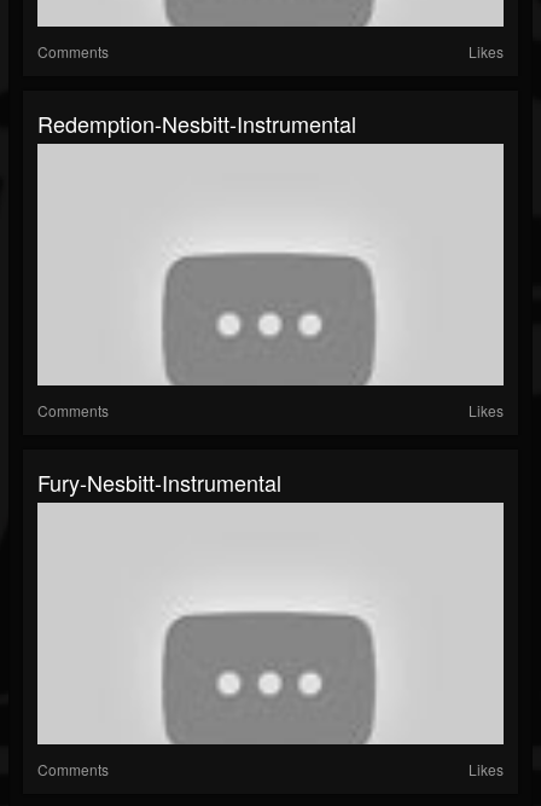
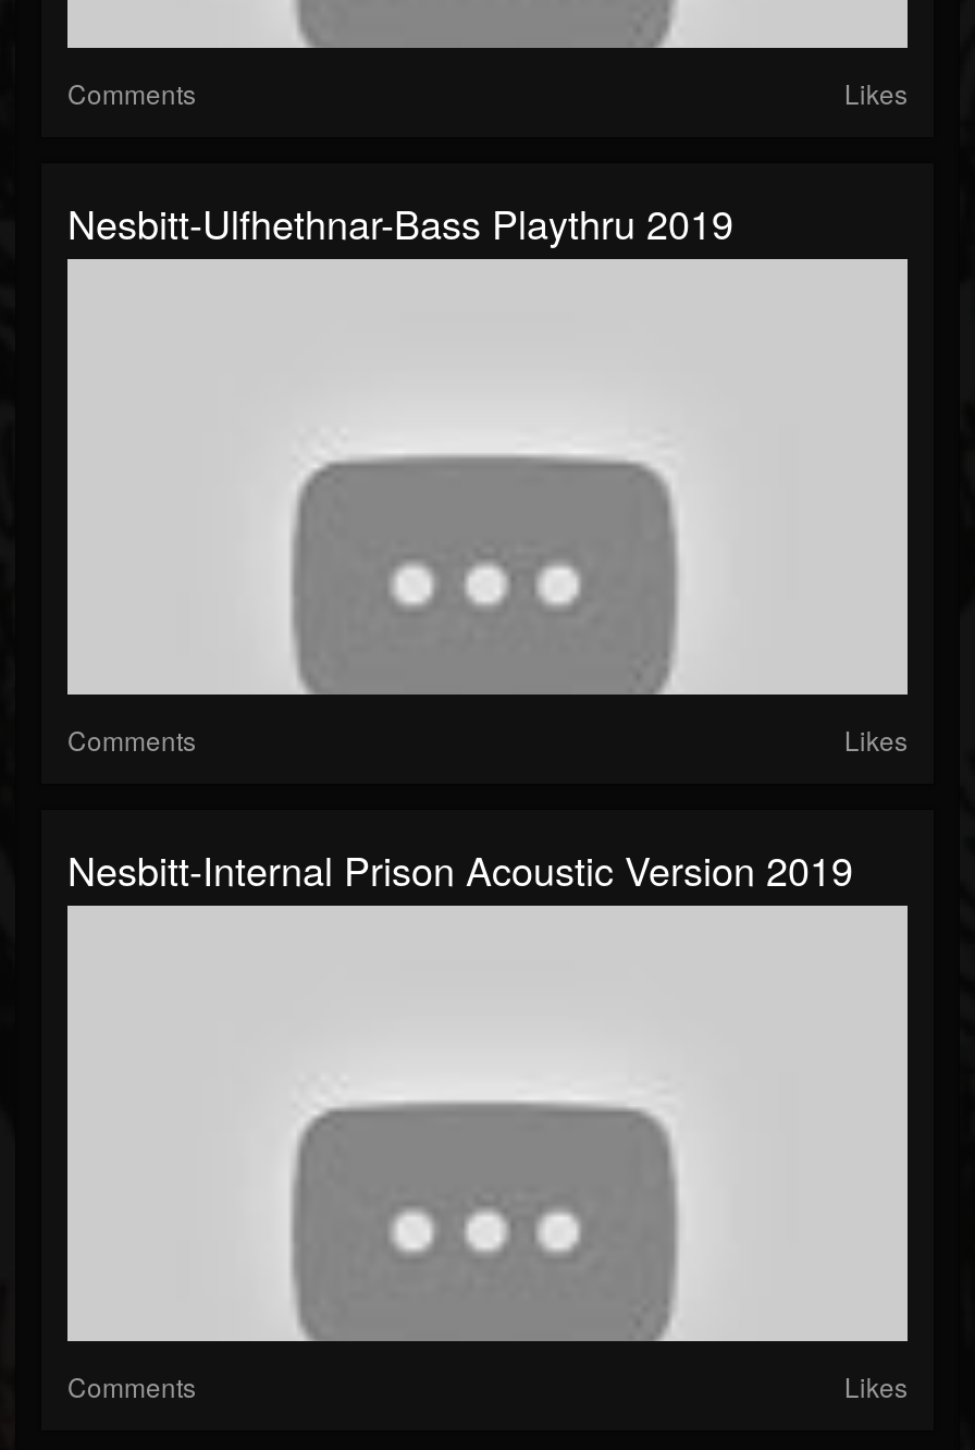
[37,108,356,139] Redemption-Nesbitt-Instrumental -> [67,194,733,251] Nesbitt-Ulfhethnar-Bass Playthru 2019
[37,467,281,498] Fury-Nesbitt-Instrumental -> [67,841,853,897] Nesbitt-Internal Prison Acoustic Version 2019

